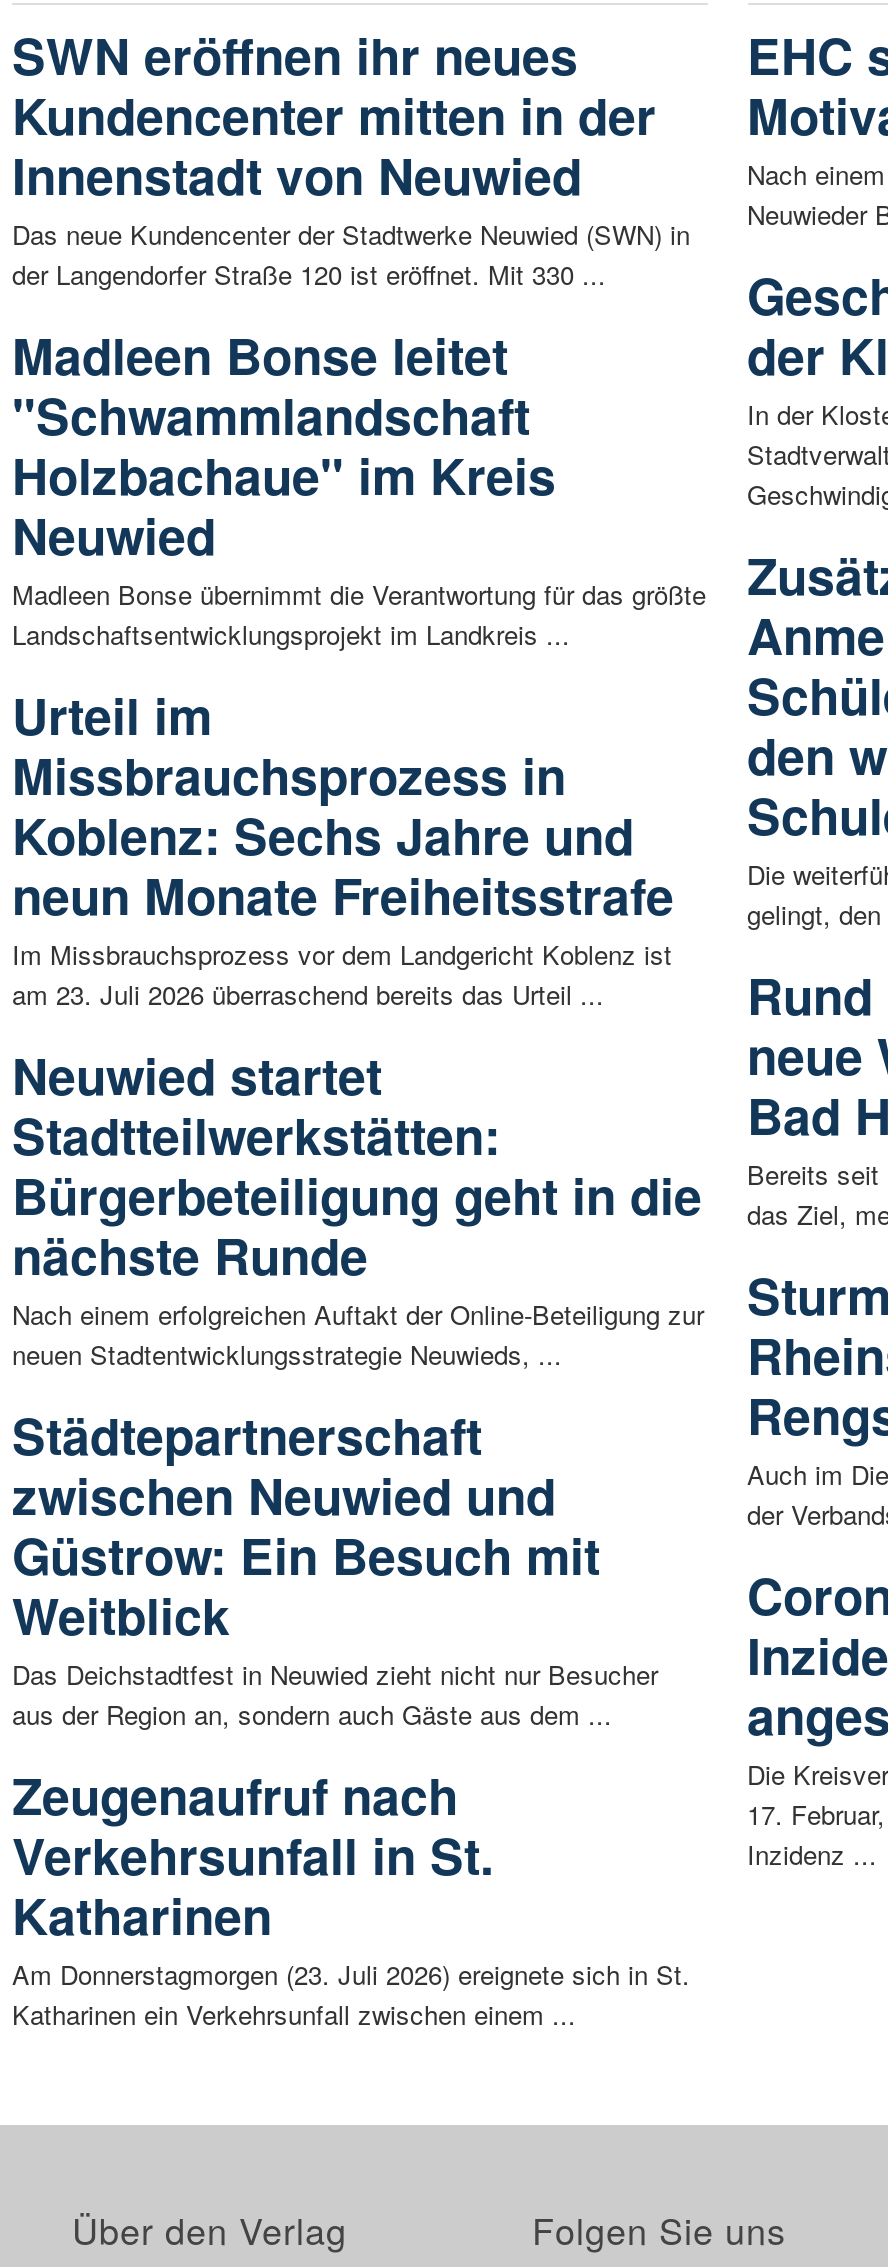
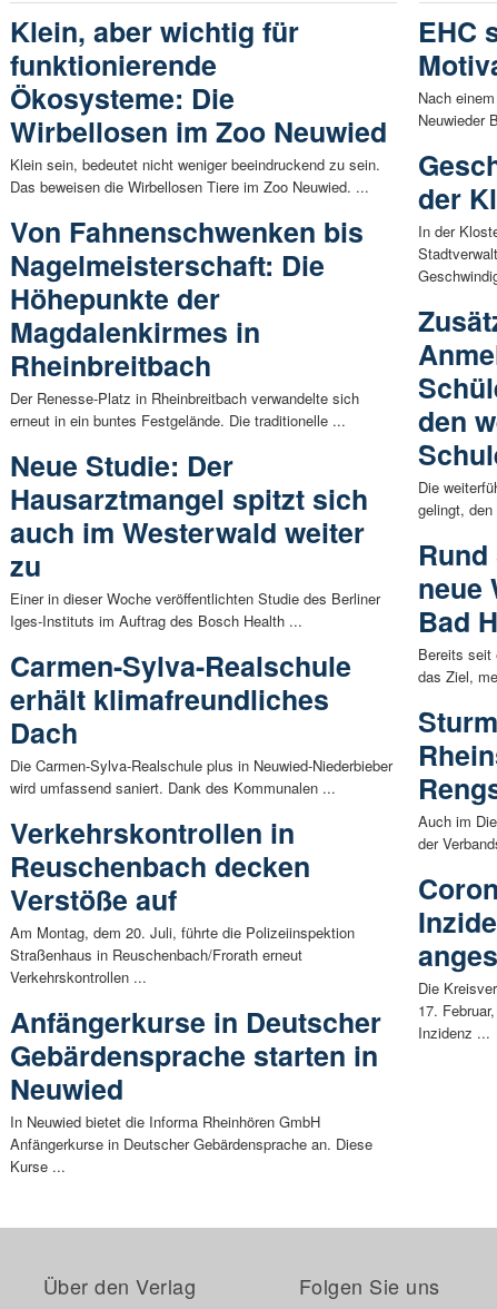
[12,18,690,510] SWN eröffnen ihr neues | Kundencenter mitten in der | Innenstadt von Neuwied | Das neue Kundencenter der Stadtwerke Neuwied (SWN) in | der Langendorfer Straße 120 ist eröffnet. Mit 330 ... | Madleen Bonse leitet | "Schwammlandschaft | Holzbachaue" im Kreis -> [10,11,392,1075] Klein, aber wichtig für | funktionierende | Ökosysteme: Die | Wirbellosen im Zoo Neuwied | Klein sein, bedeutet nicht weniger beeindruckend zu sein. | Das beweisen die Wirbellosen Tiere im Zoo Neuwied. ... | Von Fahnenschwenken bis | Nagelmeisterschaft: Die | Höhepunkte der | Magdalenkirmes in | Rheinbreitbach | Der Renesse-Platz in Rheinbreitbach verwandelte sich | erneut in ein buntes Festgelände. Die traditionelle ... | Neue Studie: Der | Hausarztmangel spitzt sich | auch im Westerwald weiter | zu | Einer in dieser Woche veröffentlichten Studie des Berliner | Iges-Instituts im Auftrag des Bosch Health ... | Carmen-Sylva-Realschule | erhält klimafreundliches | Dach | Die Carmen-Sylva-Realschule plus in Neuwied-Niederbieber | wird umfassend saniert. Dank des Kommunalen ... | Verkehrskontrollen in | Reuschenbach decken | Verstöße auf | Am Montag, dem 20. Juli, führte die Polizeiinspektion | Straßenhaus in Reuschenbach/Frorath erneut | Verkehrskontrollen ... | Anfängerkurse in Deutscher | Gebärdensprache starten in
moved [12,498,216,570] -> [10,1068,123,1108]: Neuwied
[12,574,706,2032] Madleen Bonse übernimmt die Verantwortung für das größte | Landschaftsentwicklungsprojekt im Landkreis ... | Urteil im | Missbrauchsprozess in | Koblenz: Sechs Jahre und | neun Monate Freiheitsstrafe | Im Missbrauchsprozess vor dem Landgericht Koblenz ist | am 23. Juli 2026 überraschend bereits das Urteil ... | Neuwied startet | Stadtteilwerkstätten: | Bürgerbeteiligung geht in die | nächste Runde | Nach einem erfolgreichen Auftakt der Online-Beteiligung zur | neuen Stadtentwicklungsstrategie Neuwieds, ... | Städtepartnerschaft | zwischen Neuwied und | Güstrow: Ein Besuch mit | Weitblick | Das Deichstadtfest in Neuwied zieht nicht nur Besucher | aus der Region an, sondern auch Gäste aus dem ... | Zeugenaufruf nach | Verkehrsunfall in St. | Katharinen | Am Donnerstagmorgen (23. Juli 2026) ereignete sich in St. | Katharinen ein Verkehrsunfall zwischen einem ... -> [10,1111,372,1176] In Neuwied bietet die Informa Rheinhören GmbH | Anfängerkurse in Deutscher Gebärdensprache an. Diese | Kurse ...

